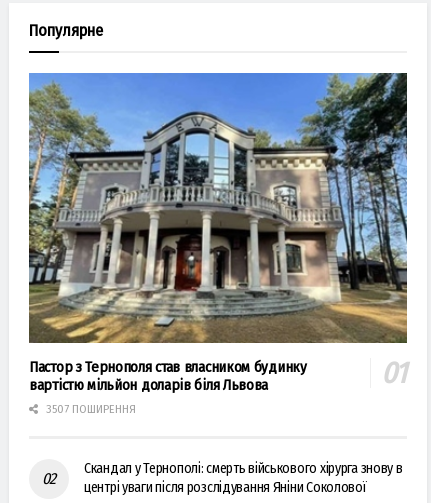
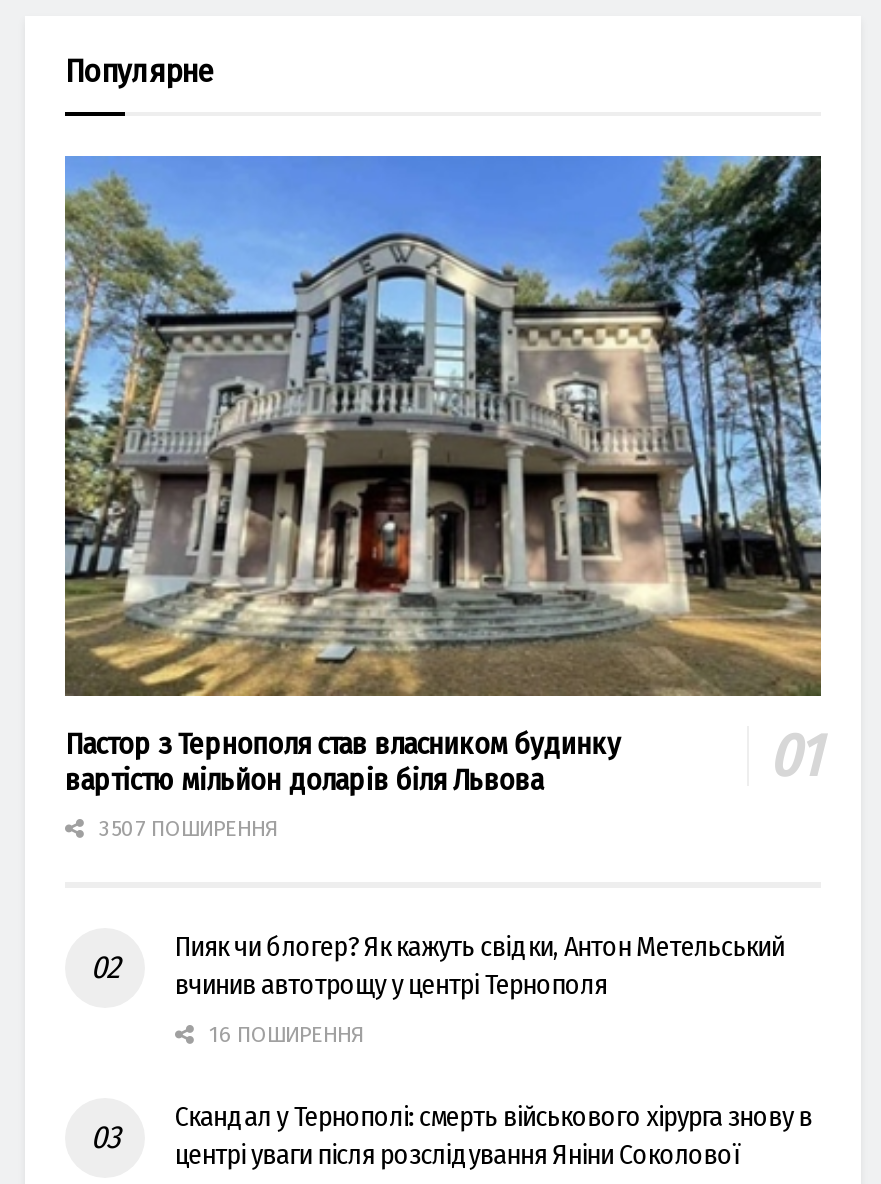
none -> [175,930,784,1048] Пияк чи блогер? Як кажуть свідки, Антон Метельський | вчинив автотрощу у центрі Тернополя | 16 ПОШИРЕННЯ

